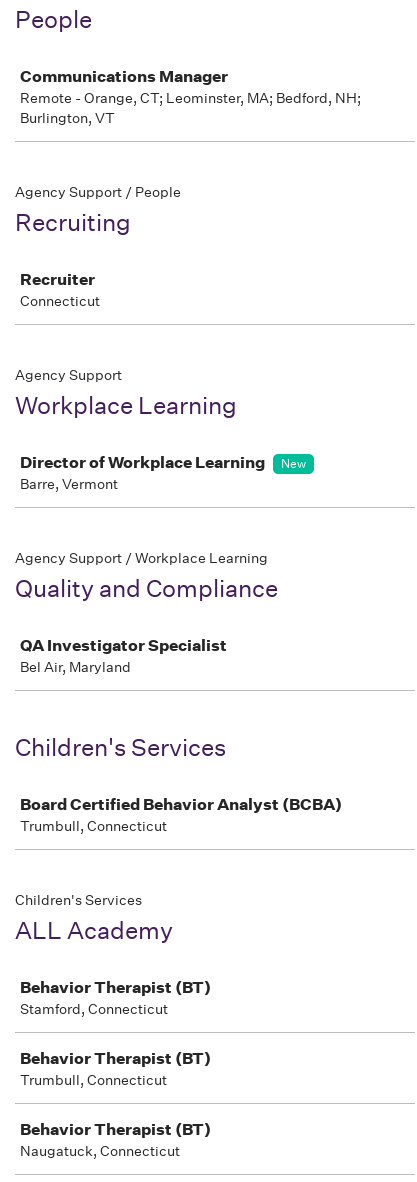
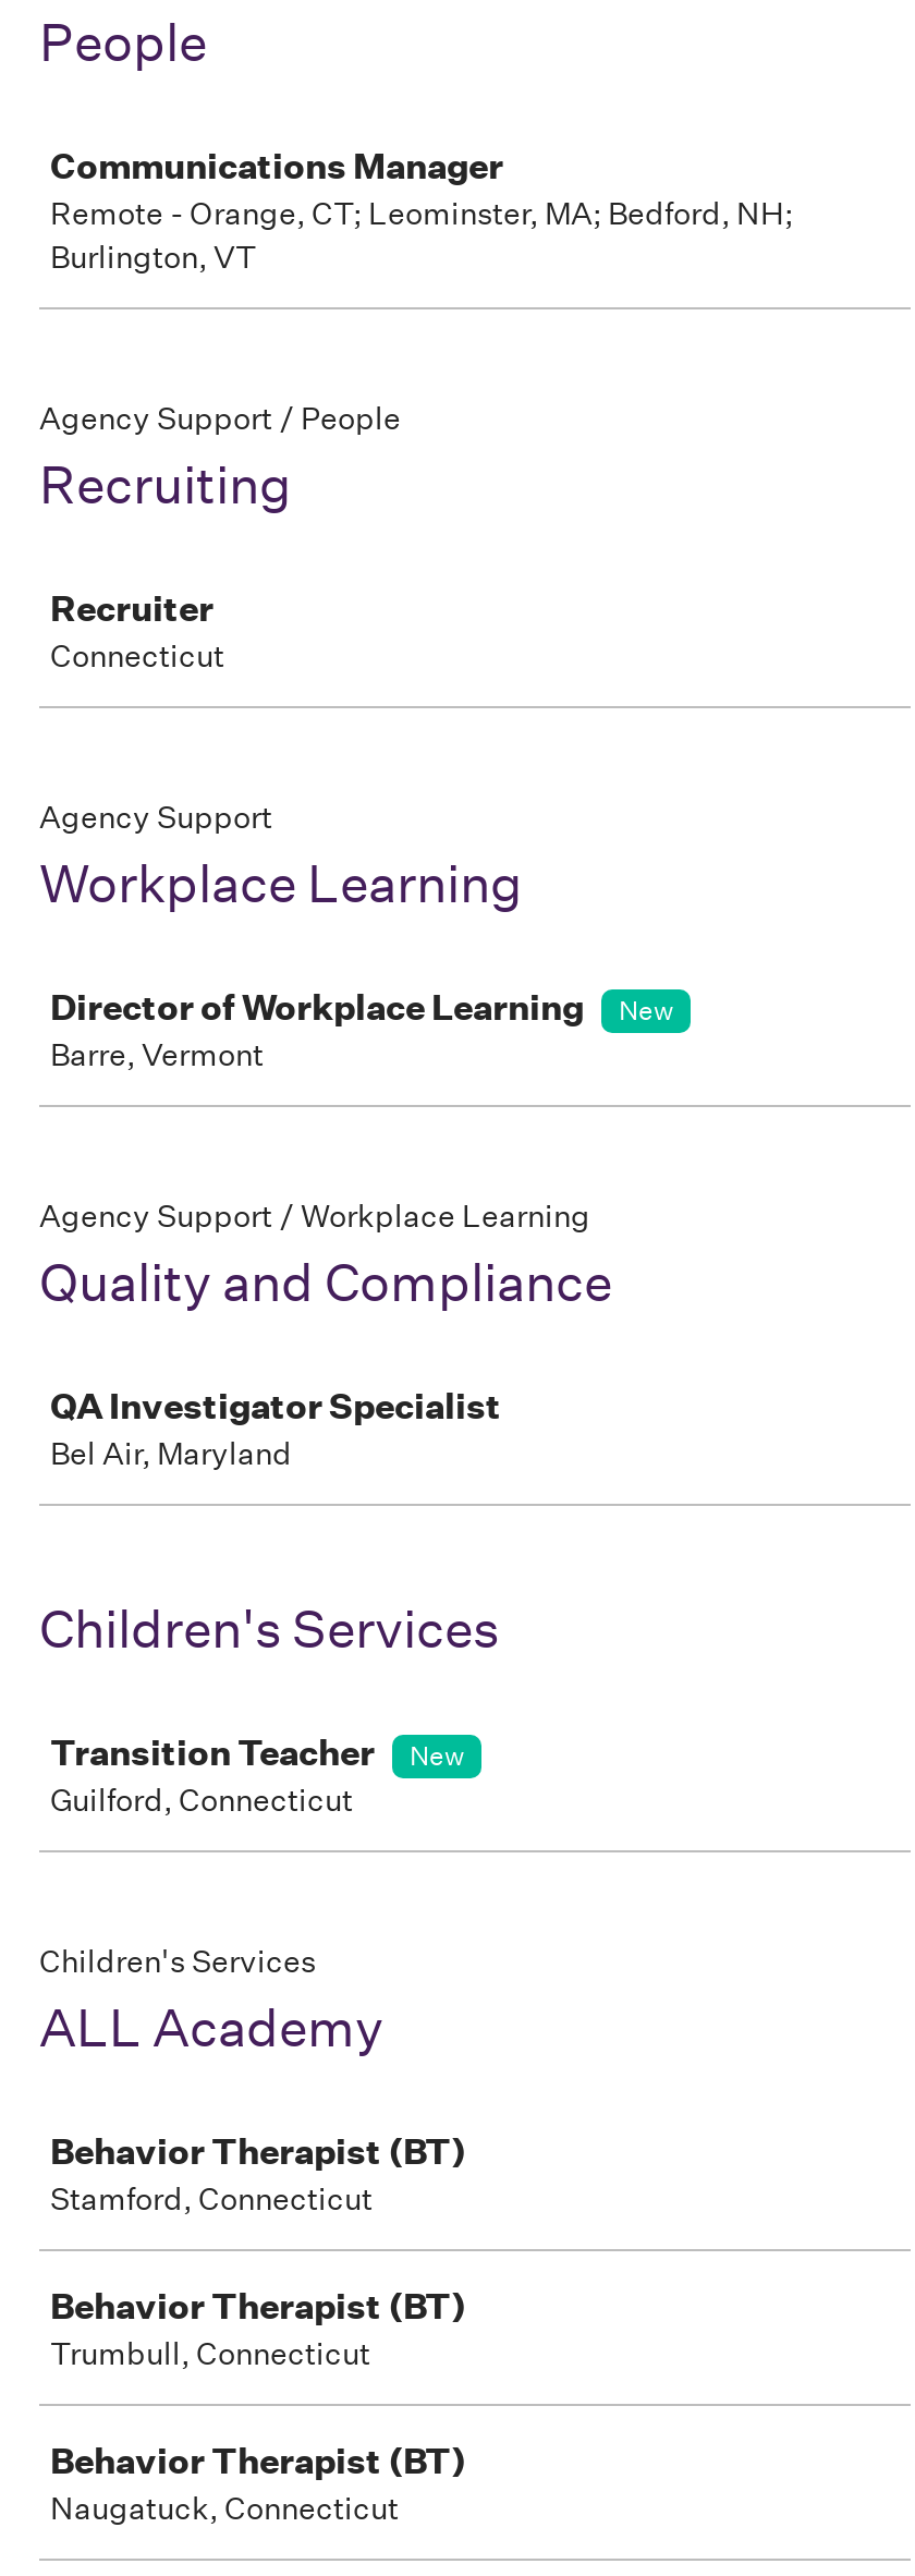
[20,794,342,835] Board Certified Behavior Analyst (BCBA) | Trumbull, Connecticut -> [50,1730,464,1820] Transition Teacher | New | Guilford, Connecticut

